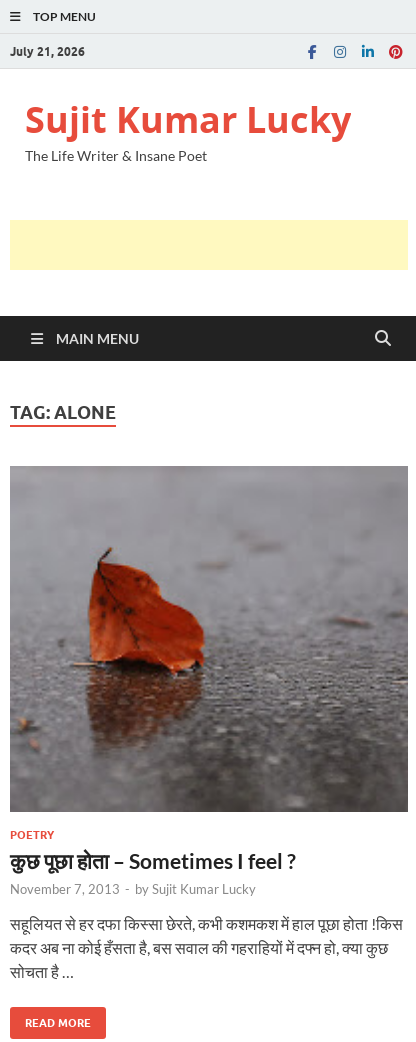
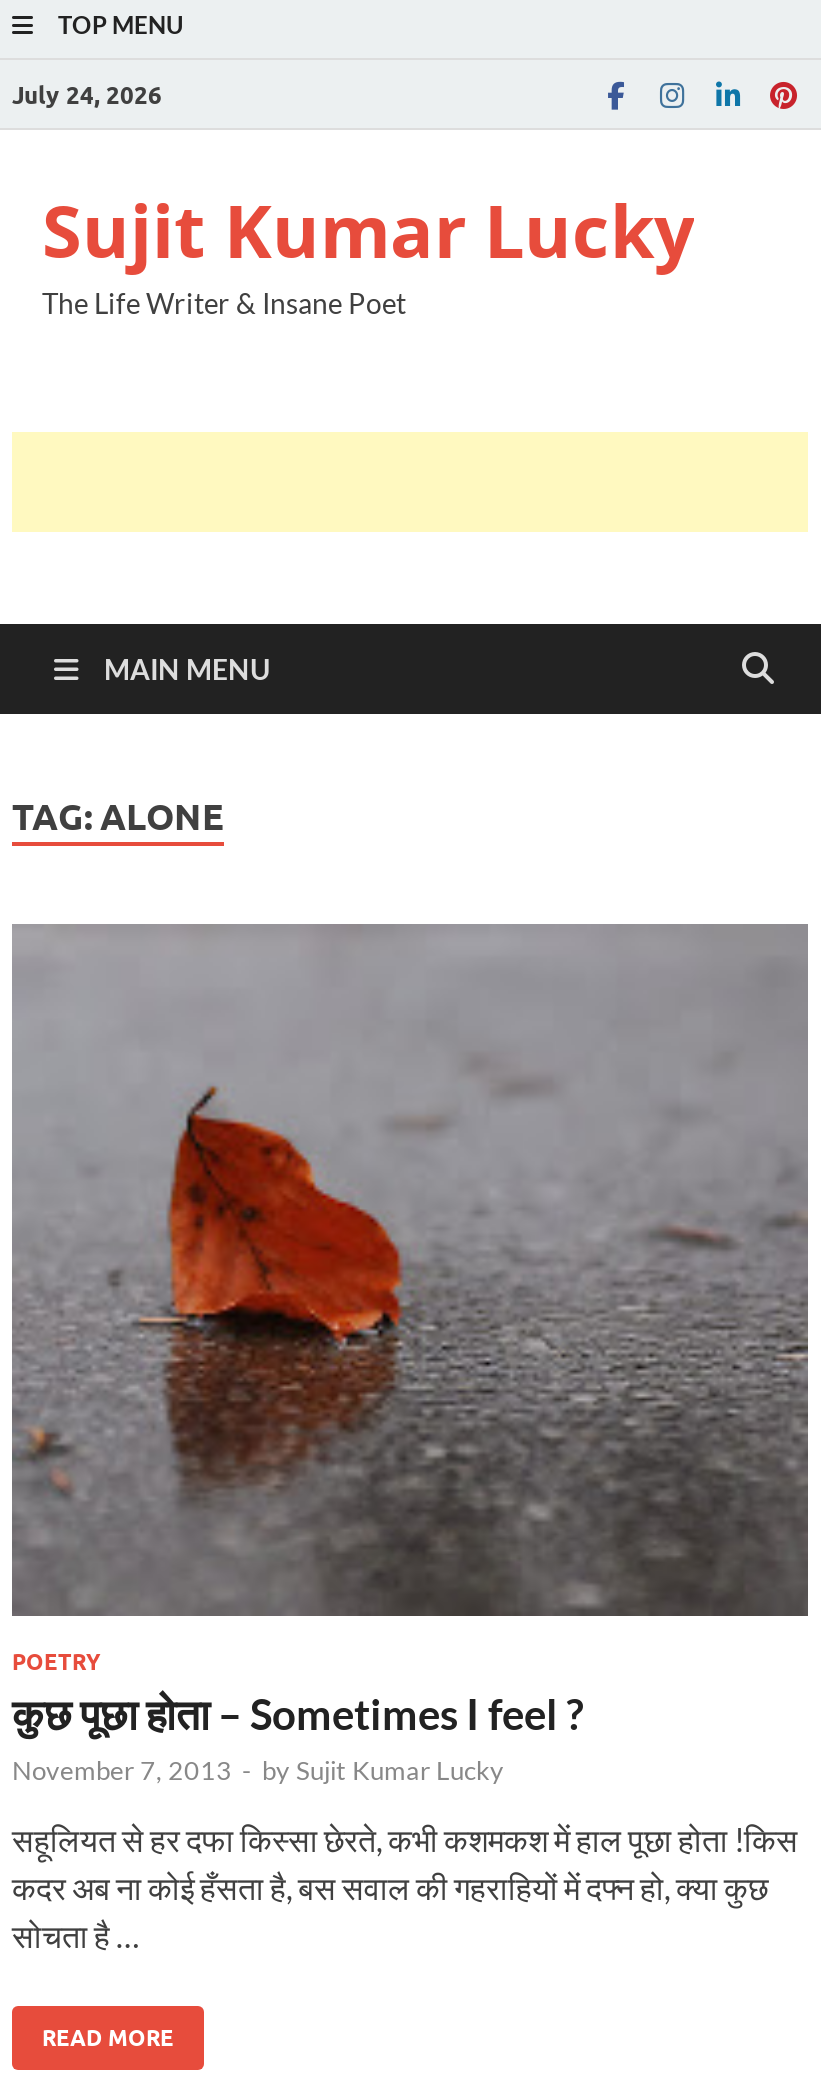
[10,43,85,58] July 21, 2026 -> [12,79,162,109] July 24, 2026

